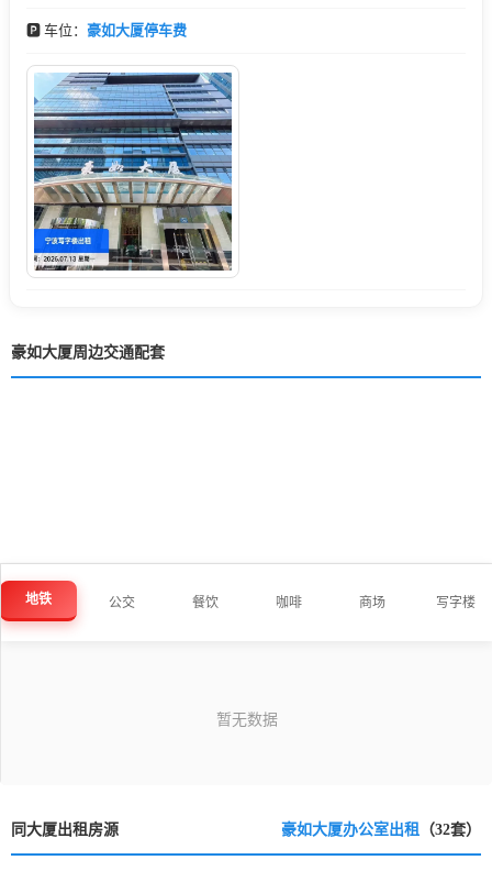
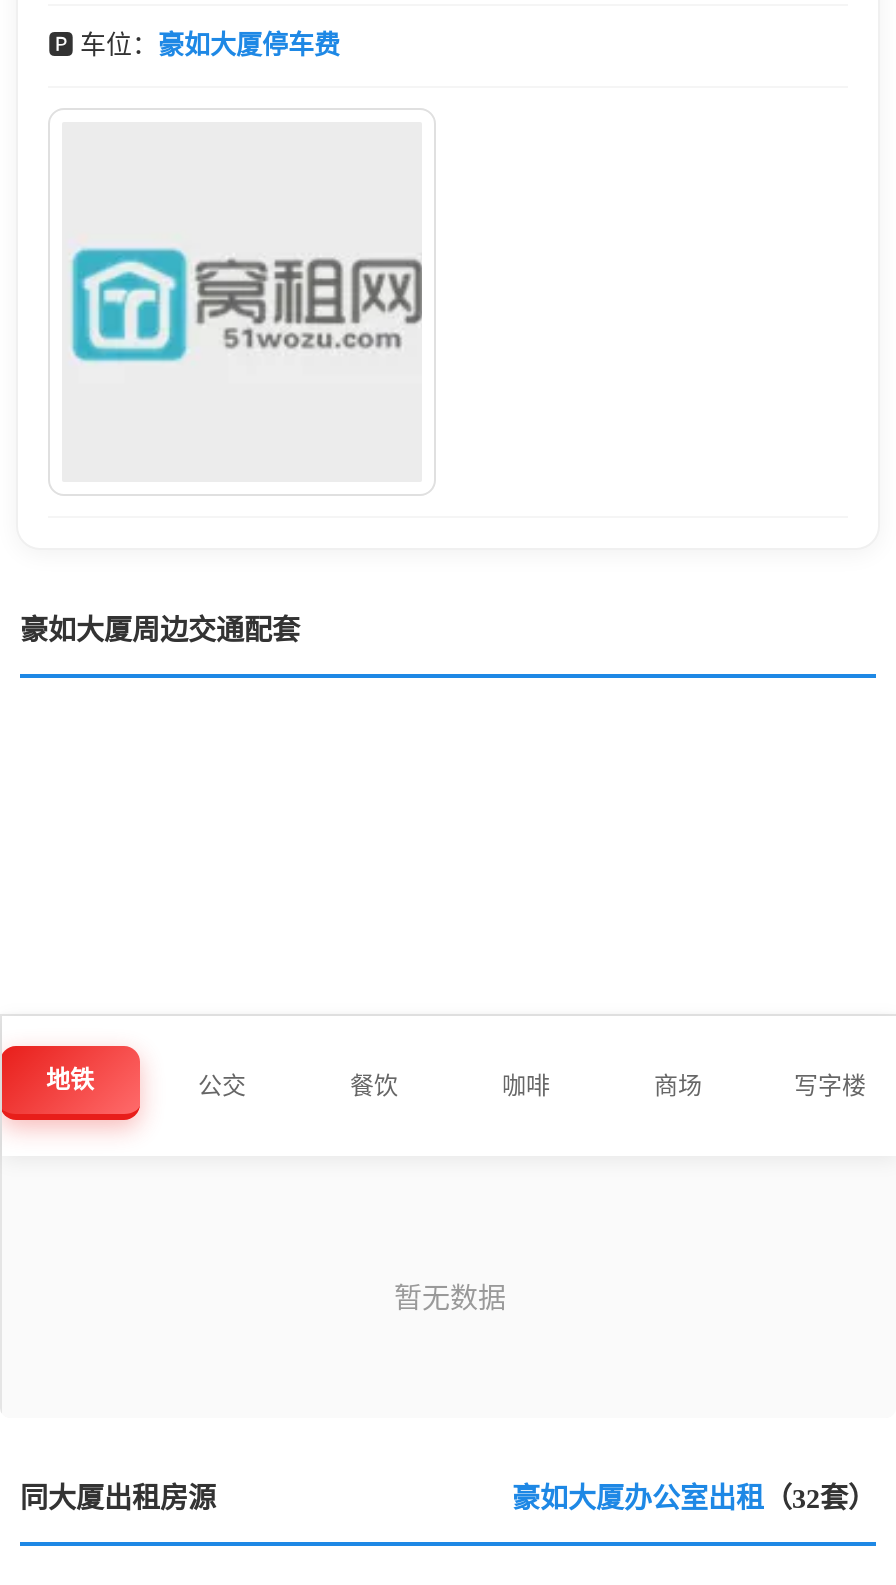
[33,71,233,272] [image] -> [62,122,424,482] [image]

